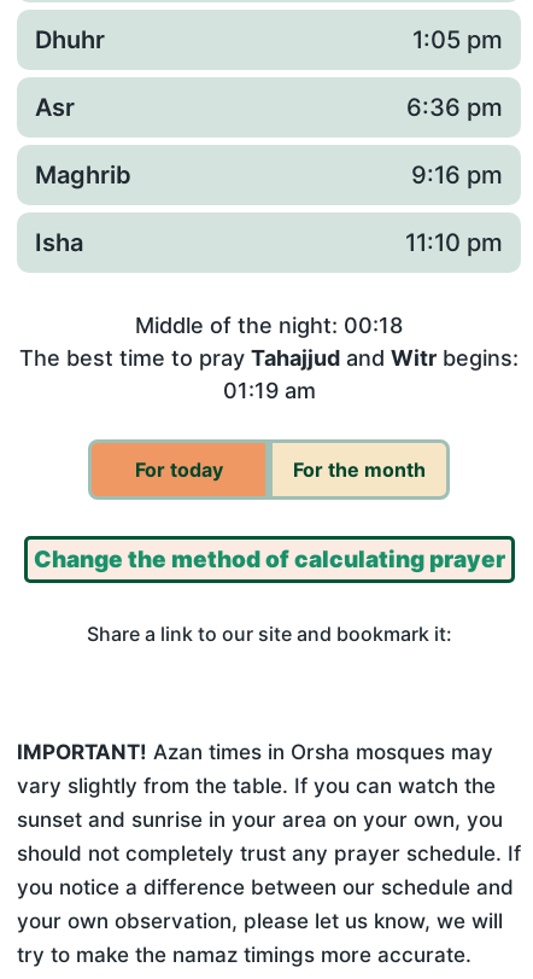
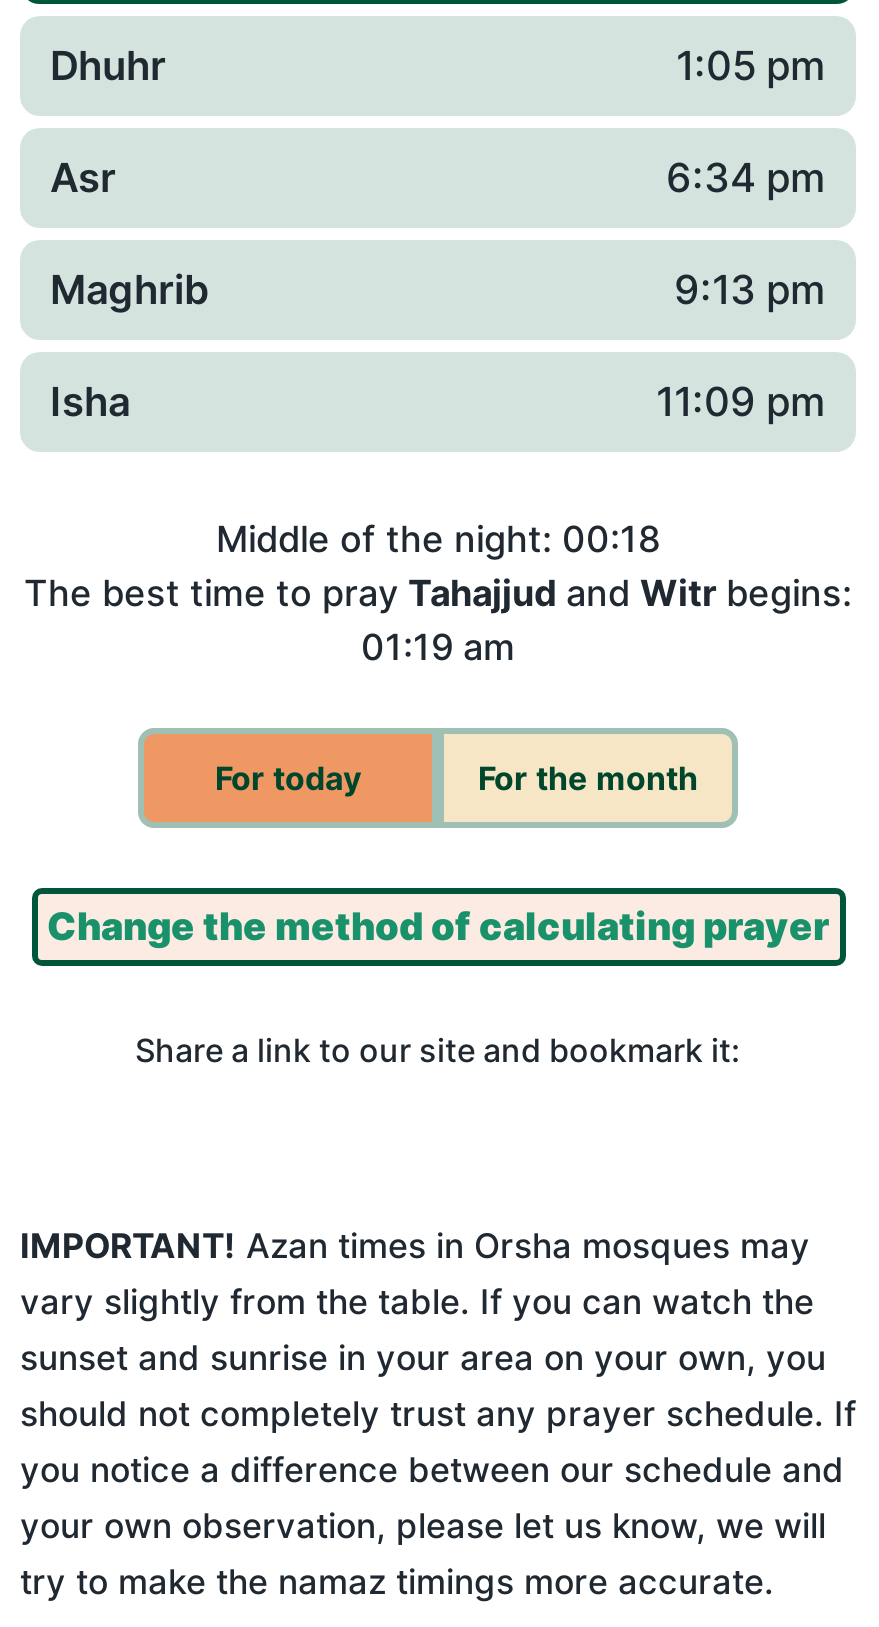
[406,93,503,122] 6:36 pm -> [666,154,826,202] 6:34 pm
[411,161,503,190] 9:16 pm -> [674,266,826,314] 9:13 pm
[405,228,503,257] 11:10 pm -> [656,378,826,426] 11:09 pm

